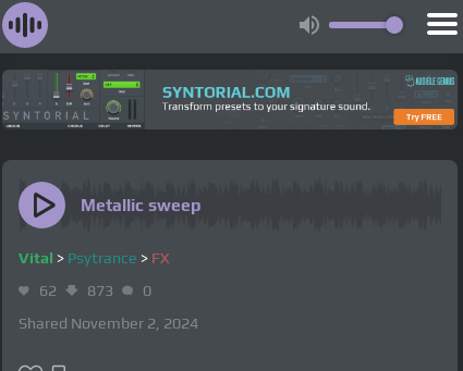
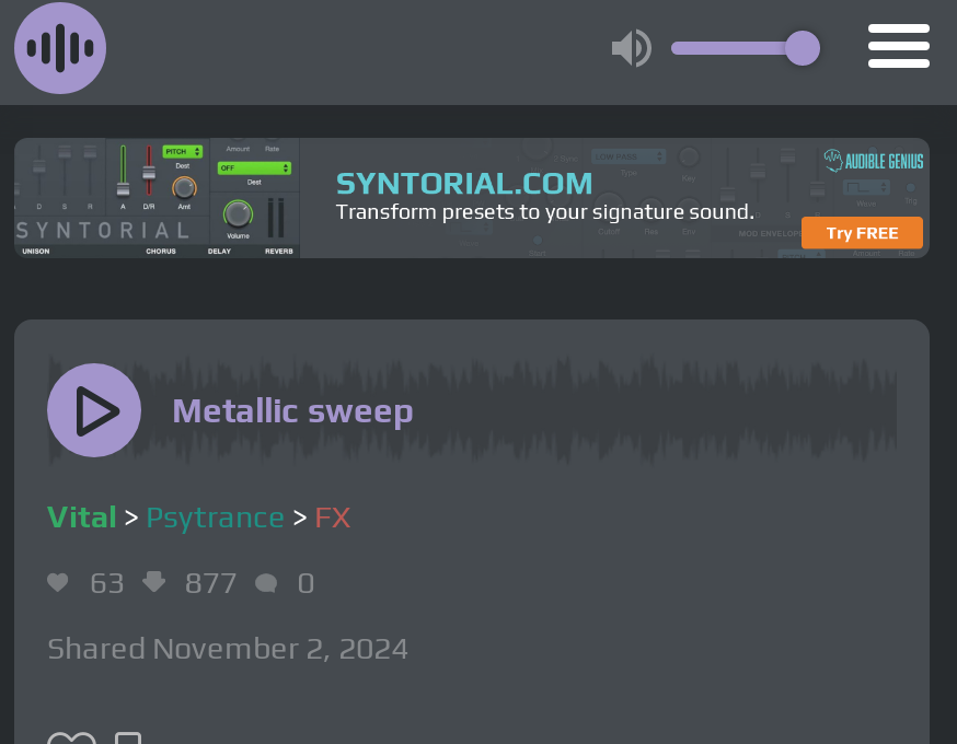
[40,282,57,299] 62 -> [90,564,125,599] 63
[87,282,113,299] 873 -> [185,564,237,599] 877

